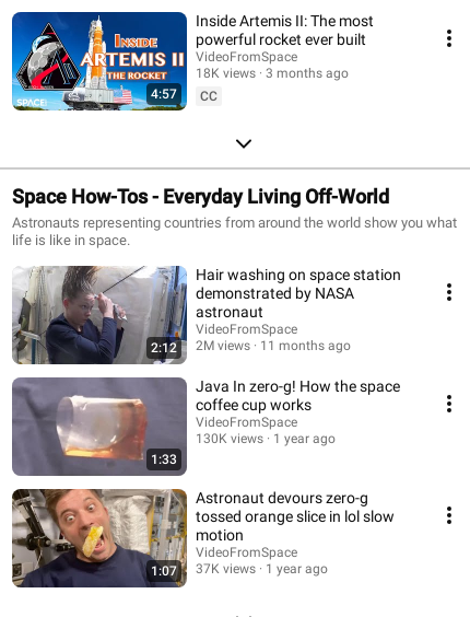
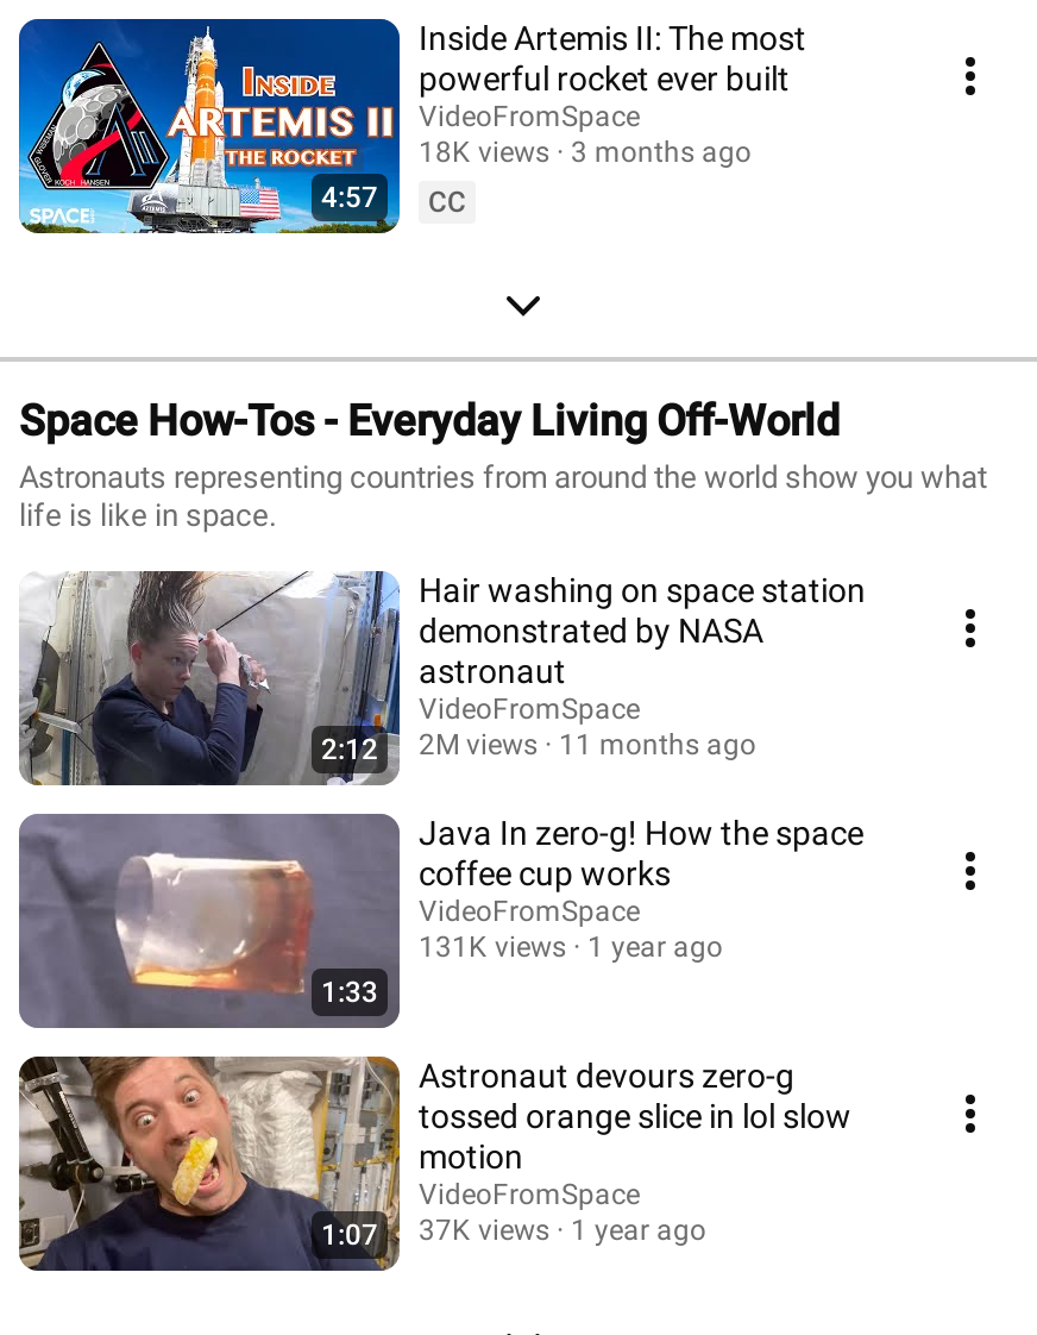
[196,430,336,446] 130K views 1 year ago -> [419,929,723,963] 131K views 1 year ago

